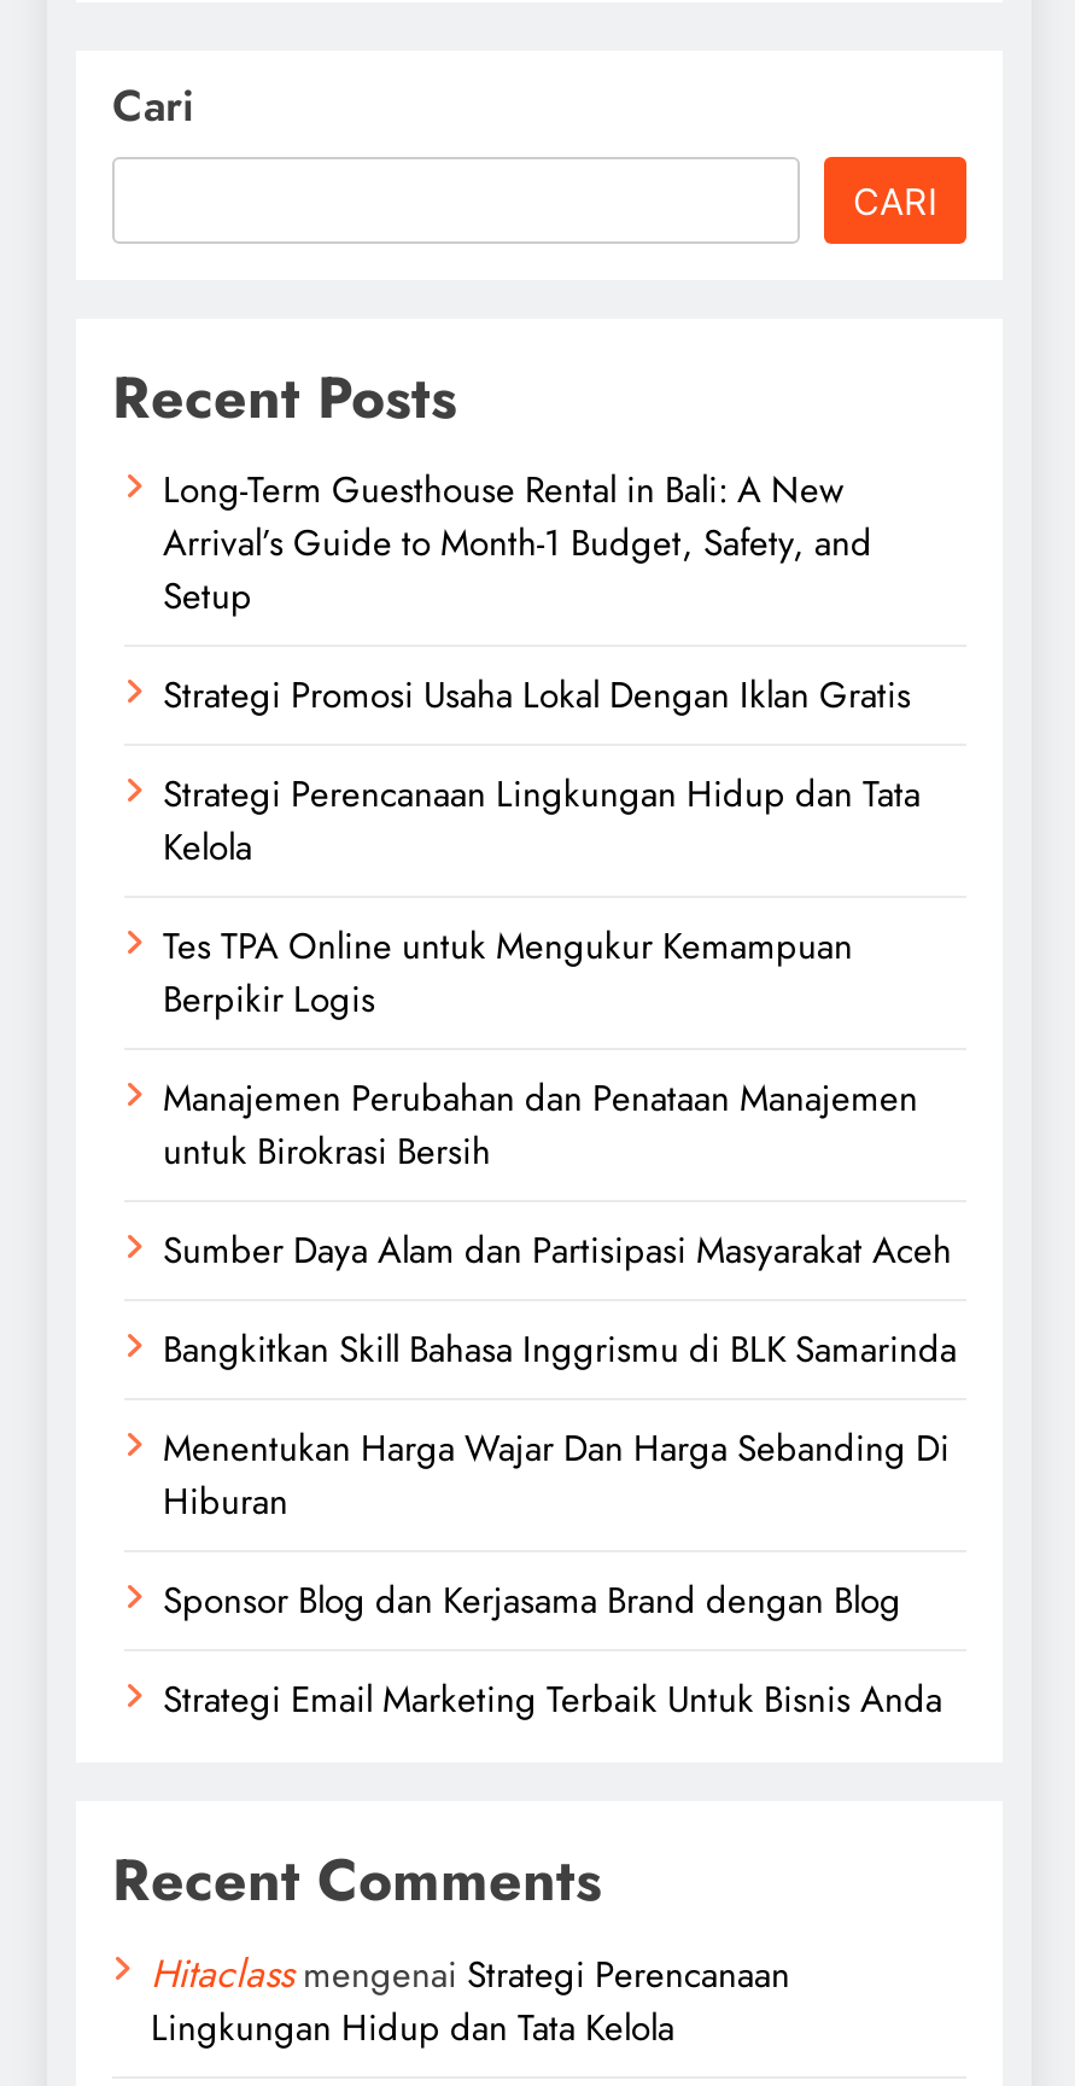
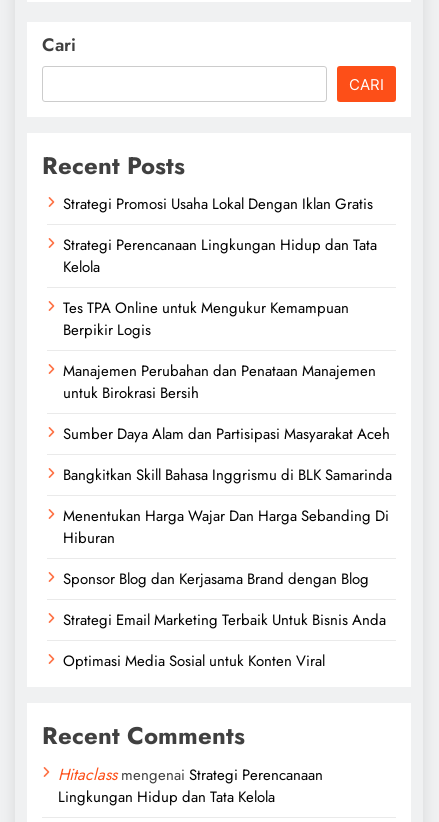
[163,463,872,623] Long-Term Guesthouse Rental in Bali: A New | Arrival’s Guide to Month-1 Budget, Safety, and | Setup -> none
moved [163,669,957,1726] -> [63,193,392,631]: Strategi Promosi Usaha Lokal Dengan Iklan Gratis | Strategi Perencanaan Lingkungan Hidup dan Tata | Kelola | ... | Sponsor Blog dan Kerjasama Brand dengan Blog | Strategi Email Marketing Terbaik Untuk Bisnis Anda
none -> [63,650,325,672] Optimasi Media Sosial untuk Konten Viral

